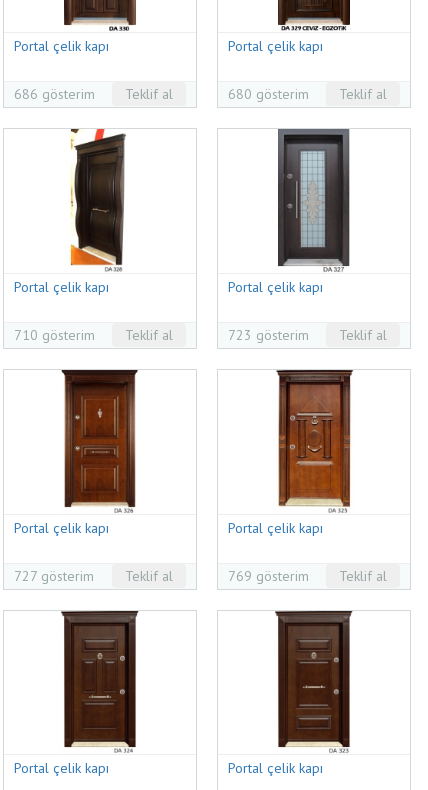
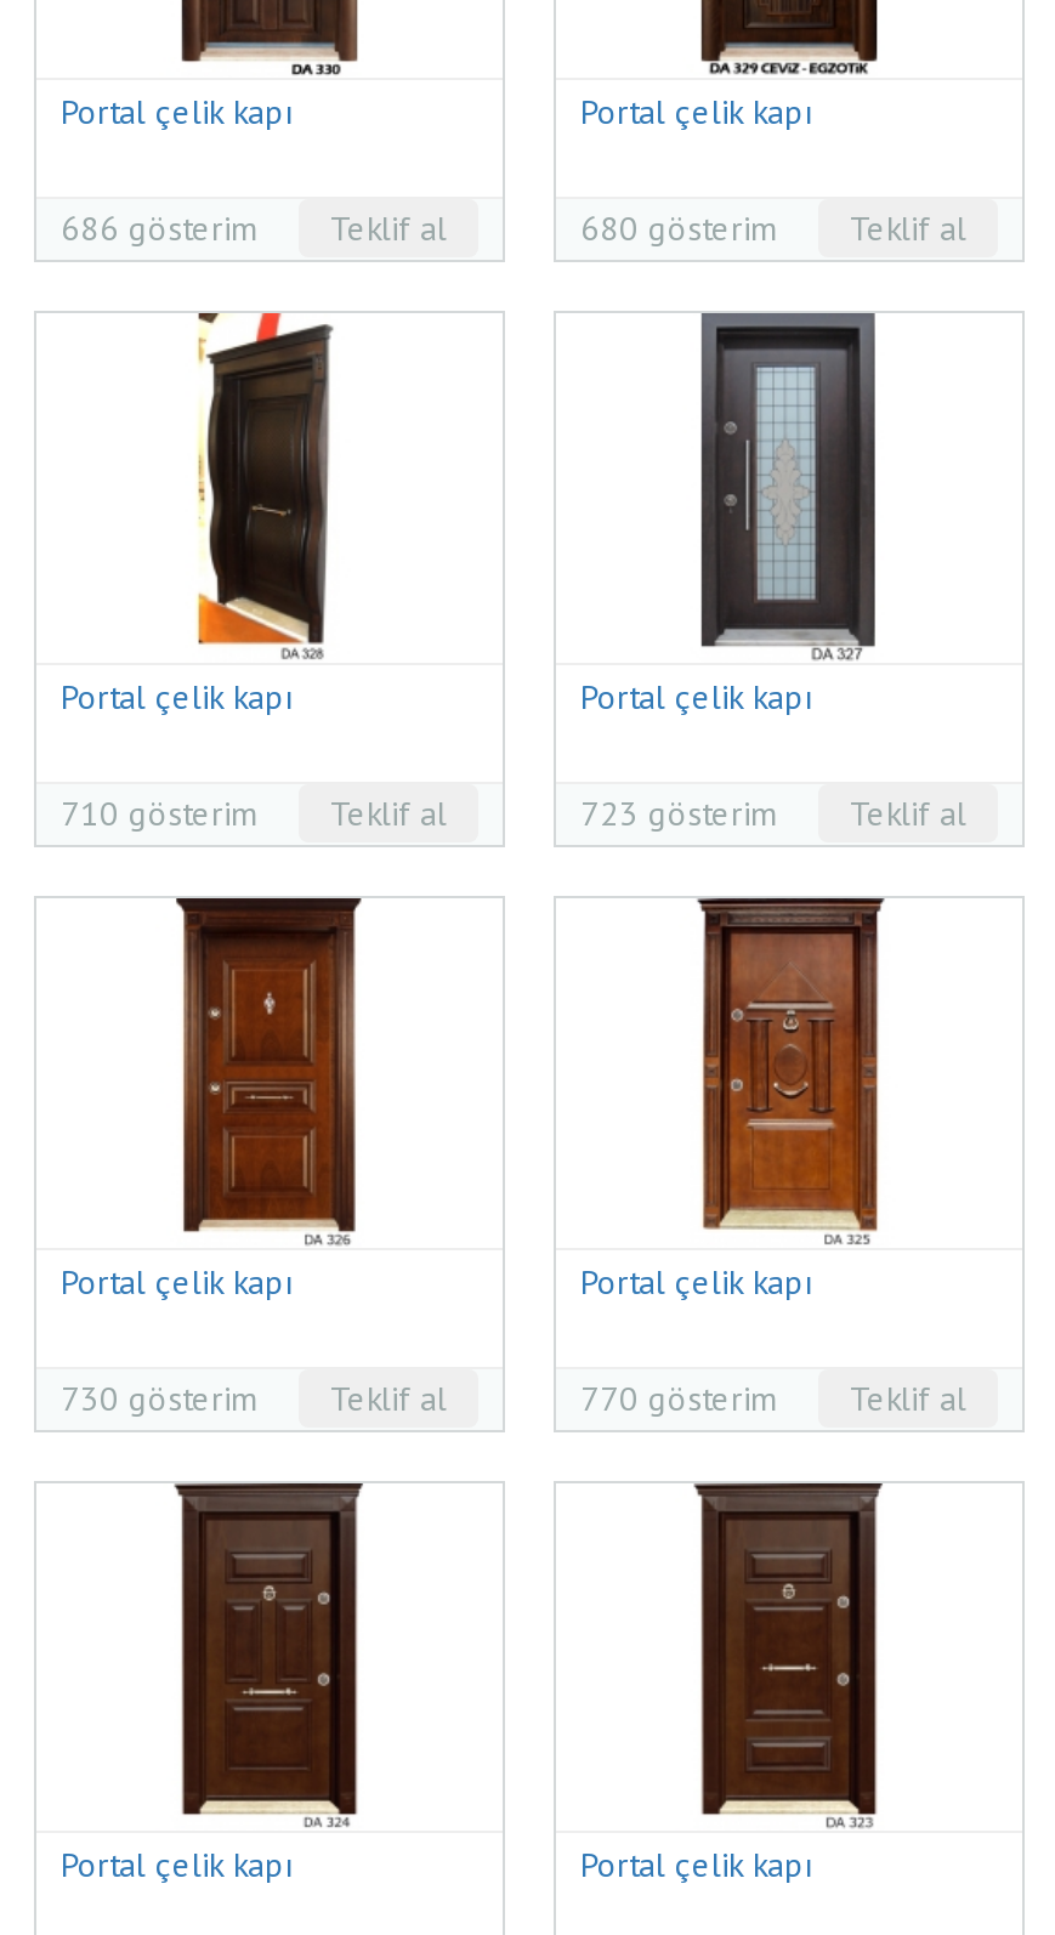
[14,566,173,584] 727 gösterim Teklif al -> [61,1375,447,1419] 730 gösterim Teklif al
[228,566,387,584] 769 gösterim Teklif al -> [580,1375,966,1419] 770 gösterim Teklif al

